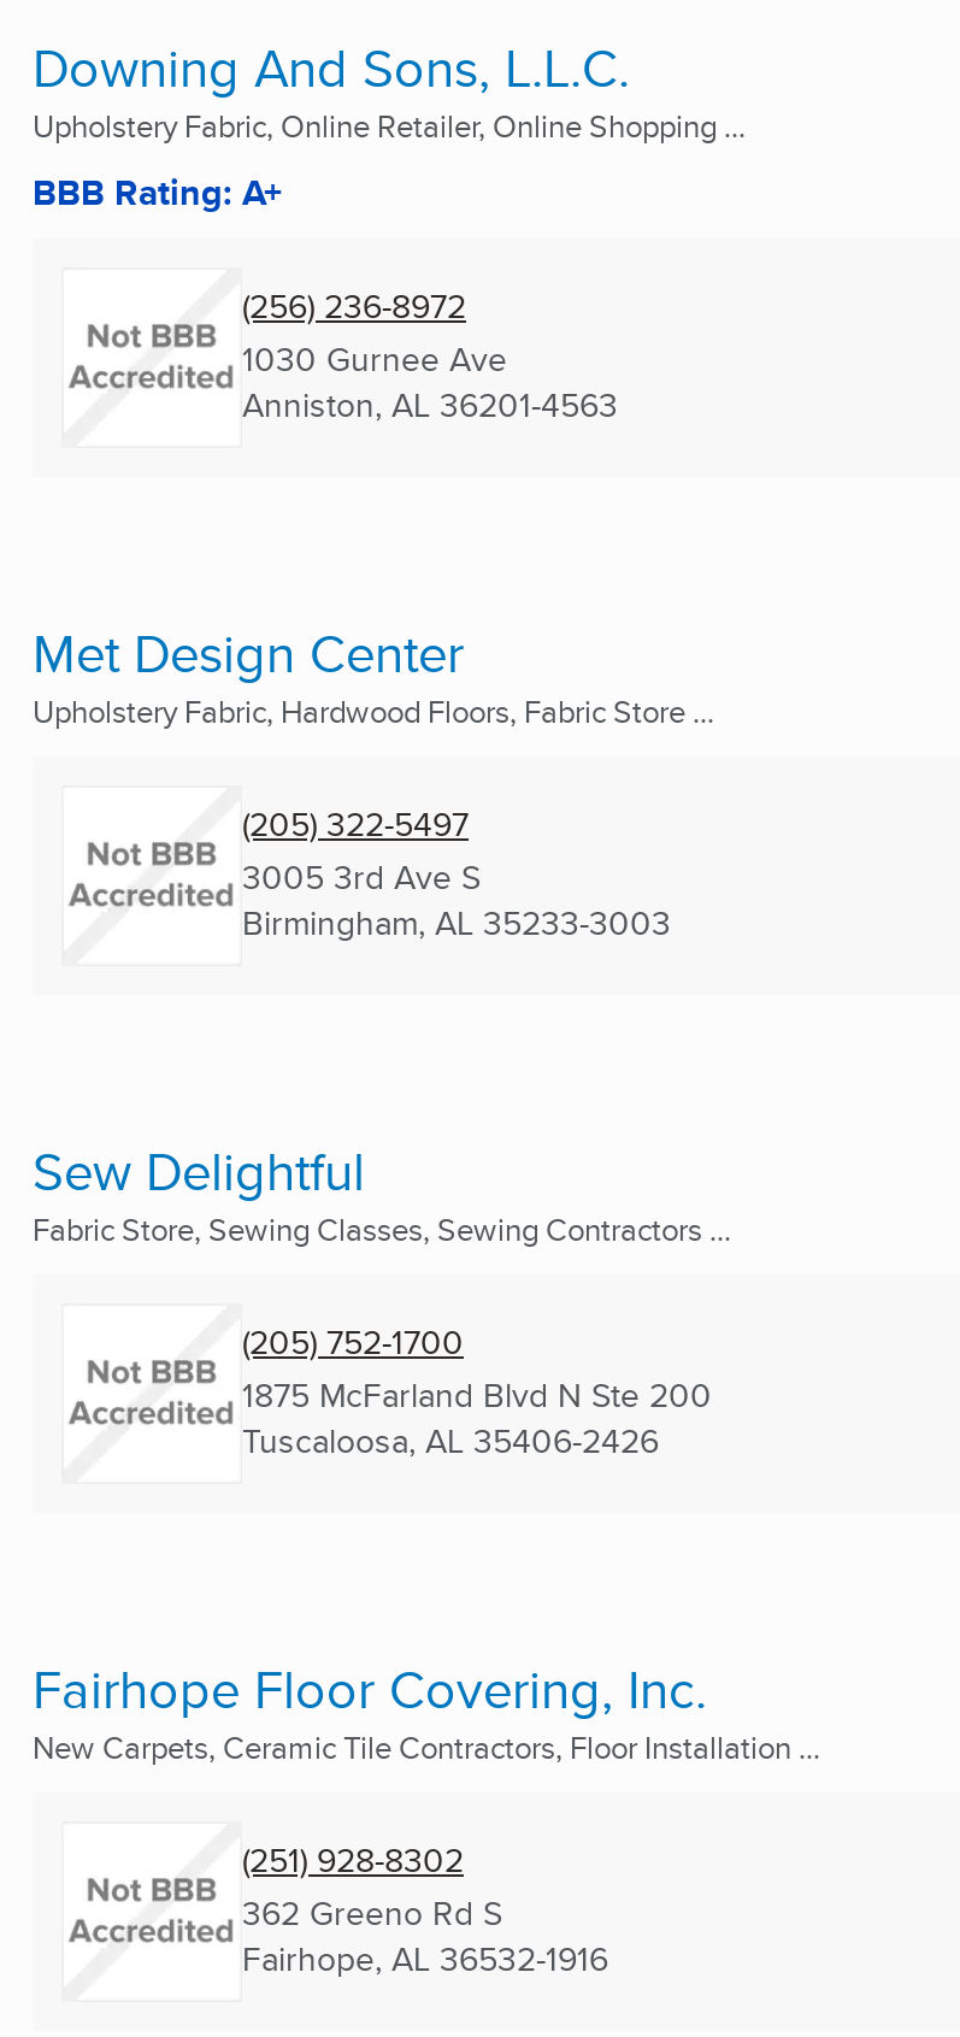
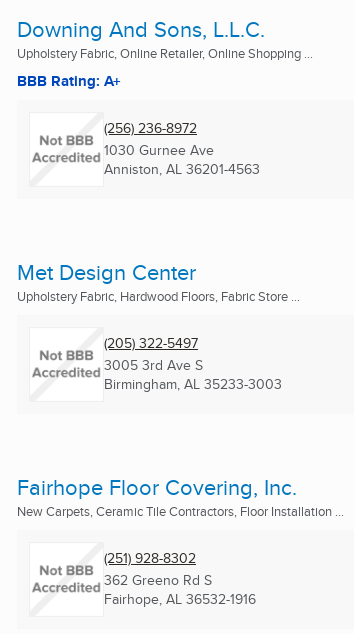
[33,1132,731,1466] Sew Delightful | Fabric Store, Sewing Classes, Sewing Contractors ... | (205) 752-1700 | 1875 McFarland Blvd N Ste 200 | Tuscaloosa, AL 35406-2426 -> none

